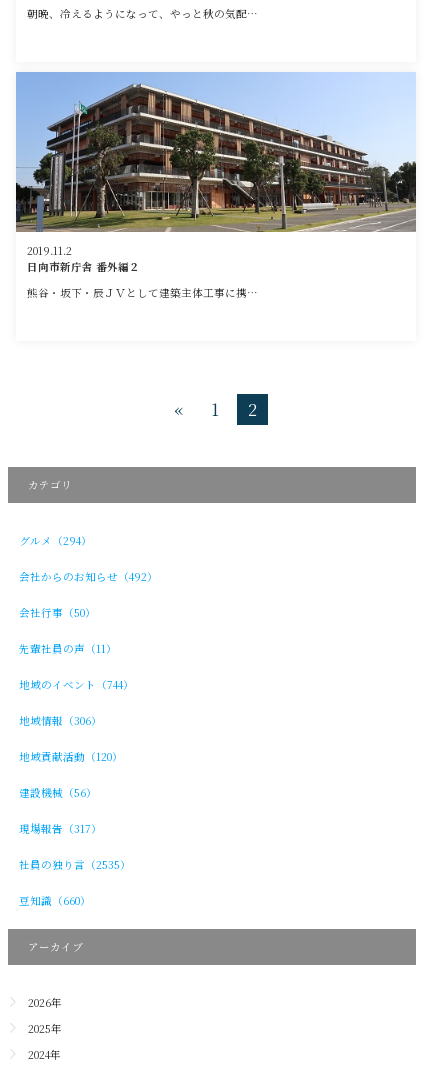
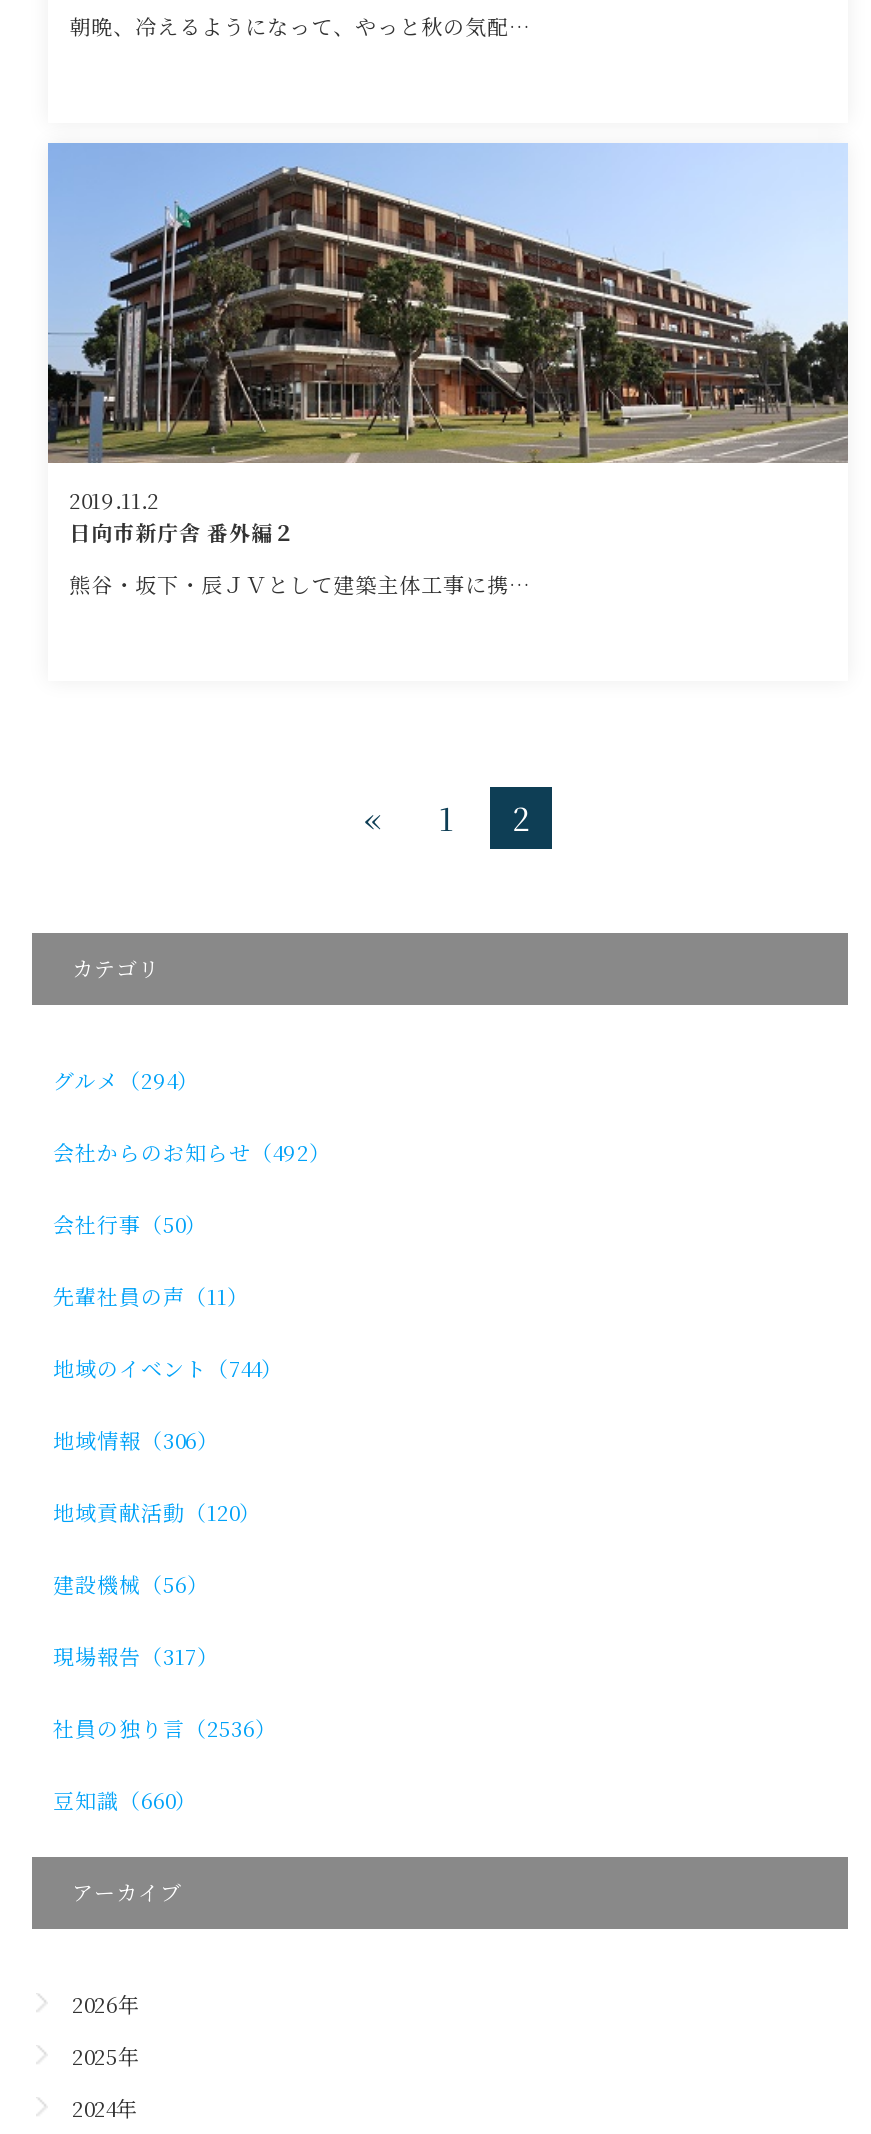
[18,857,130,872] 社員の独り言（2535） -> [53,1712,277,1742] 社員の独り言（2536）

